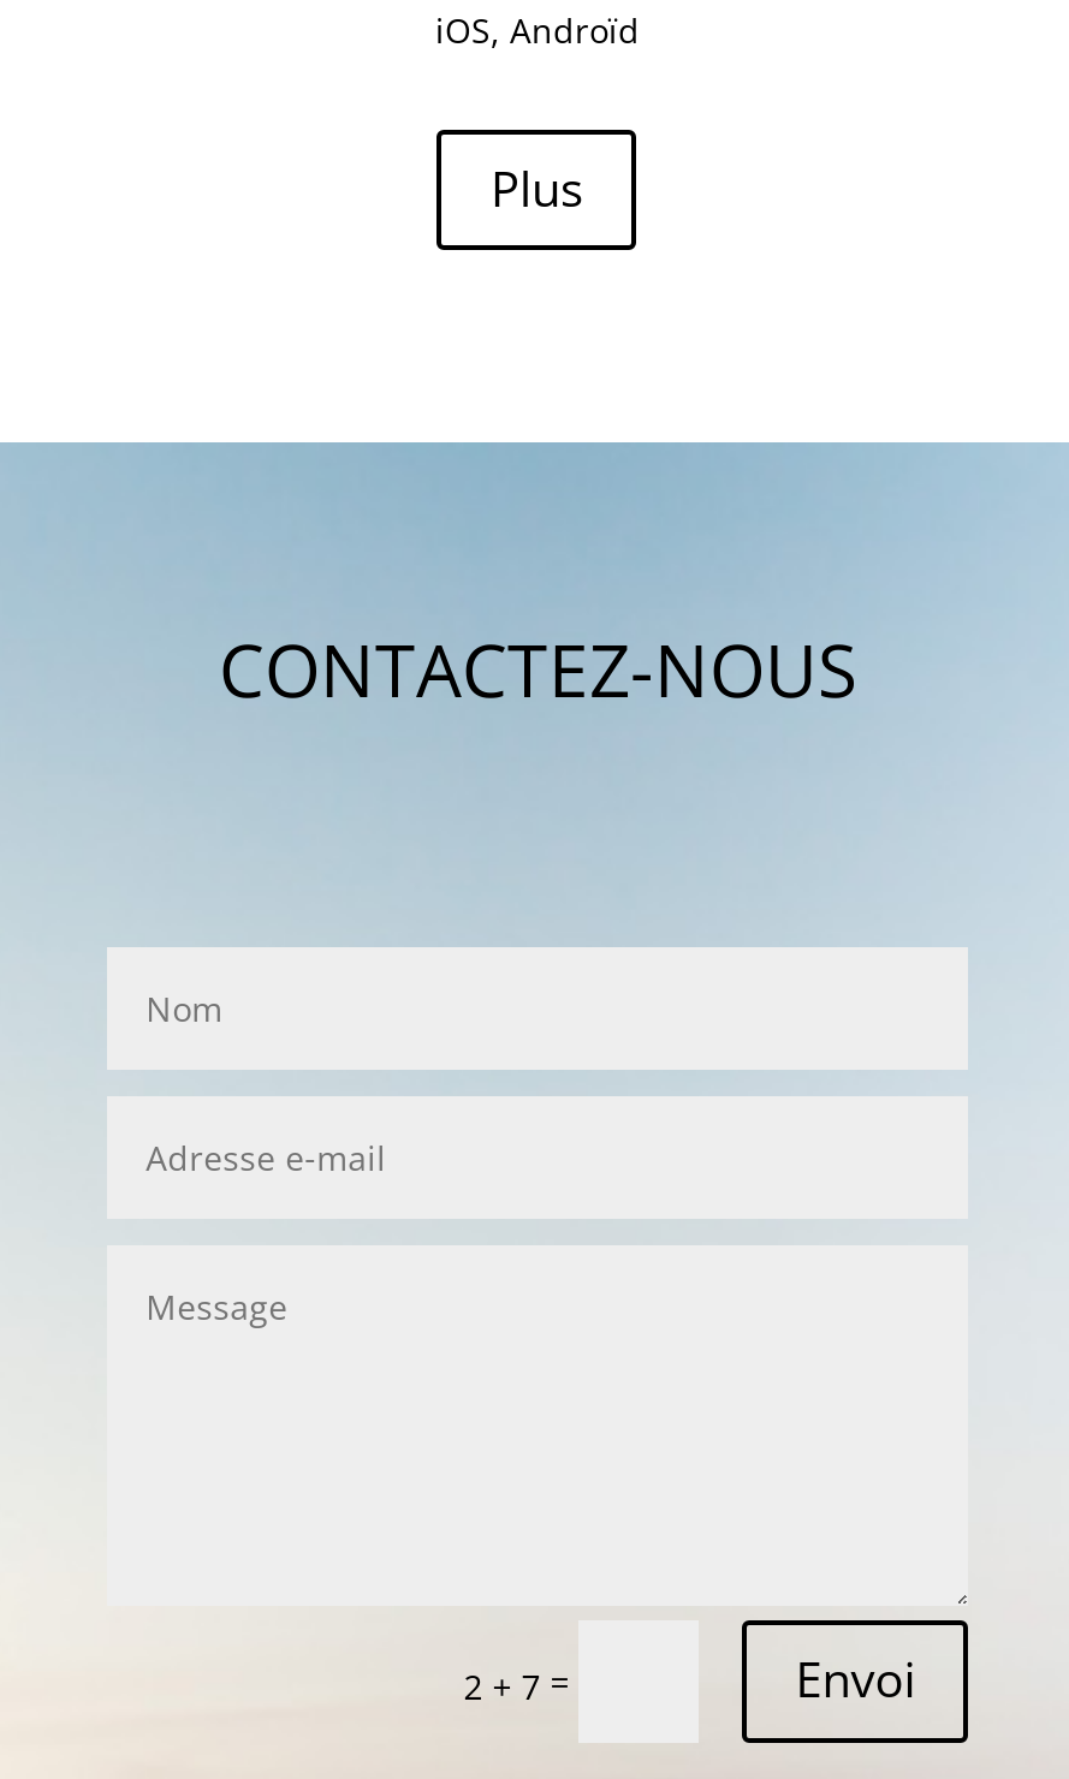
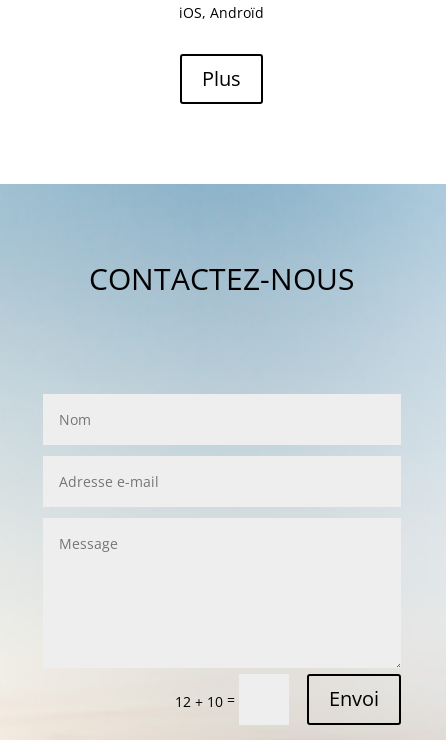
[463,1658,579,1708] 2 + 7 = -> [175,690,239,710] 12 + 10 =

